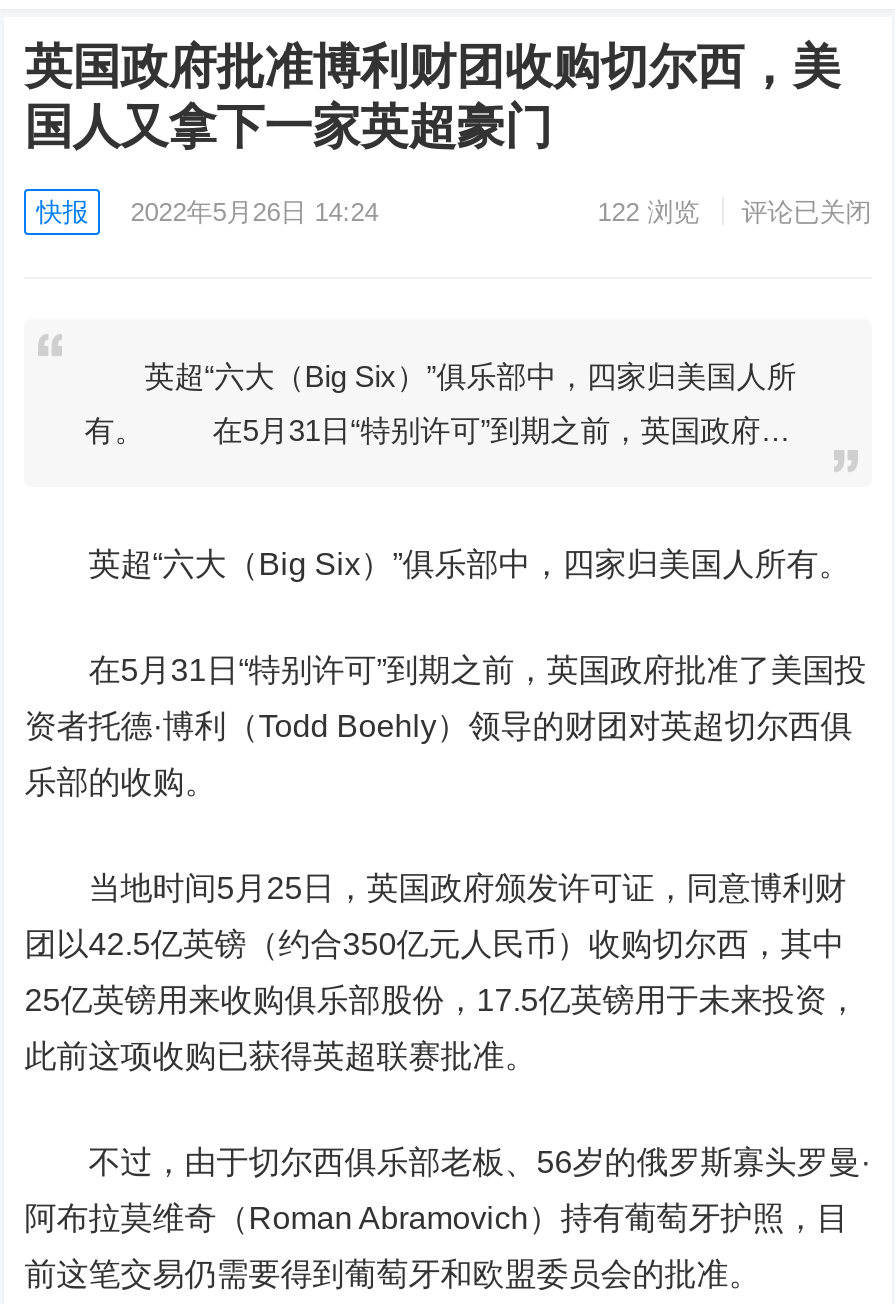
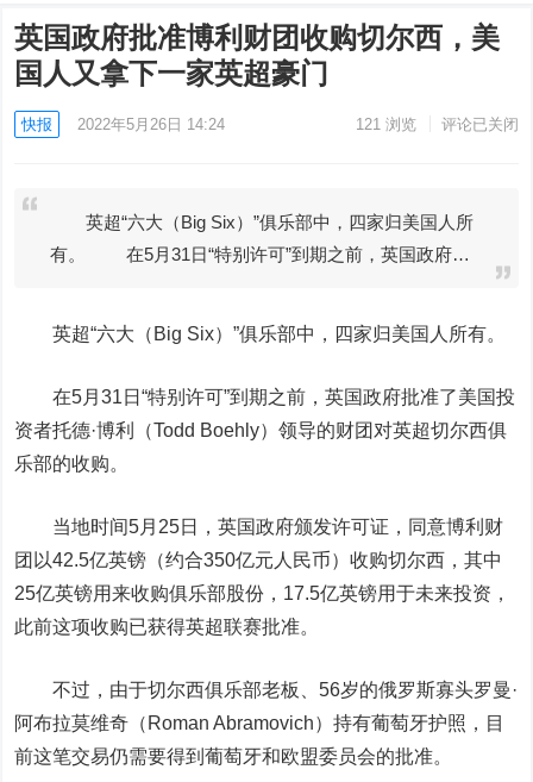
[598,197,872,227] 122浏览 评论已关闭 -> [355,115,518,133] 121浏览 评论已关闭

